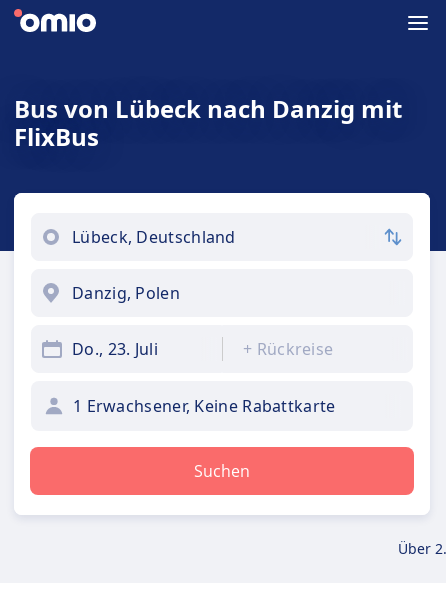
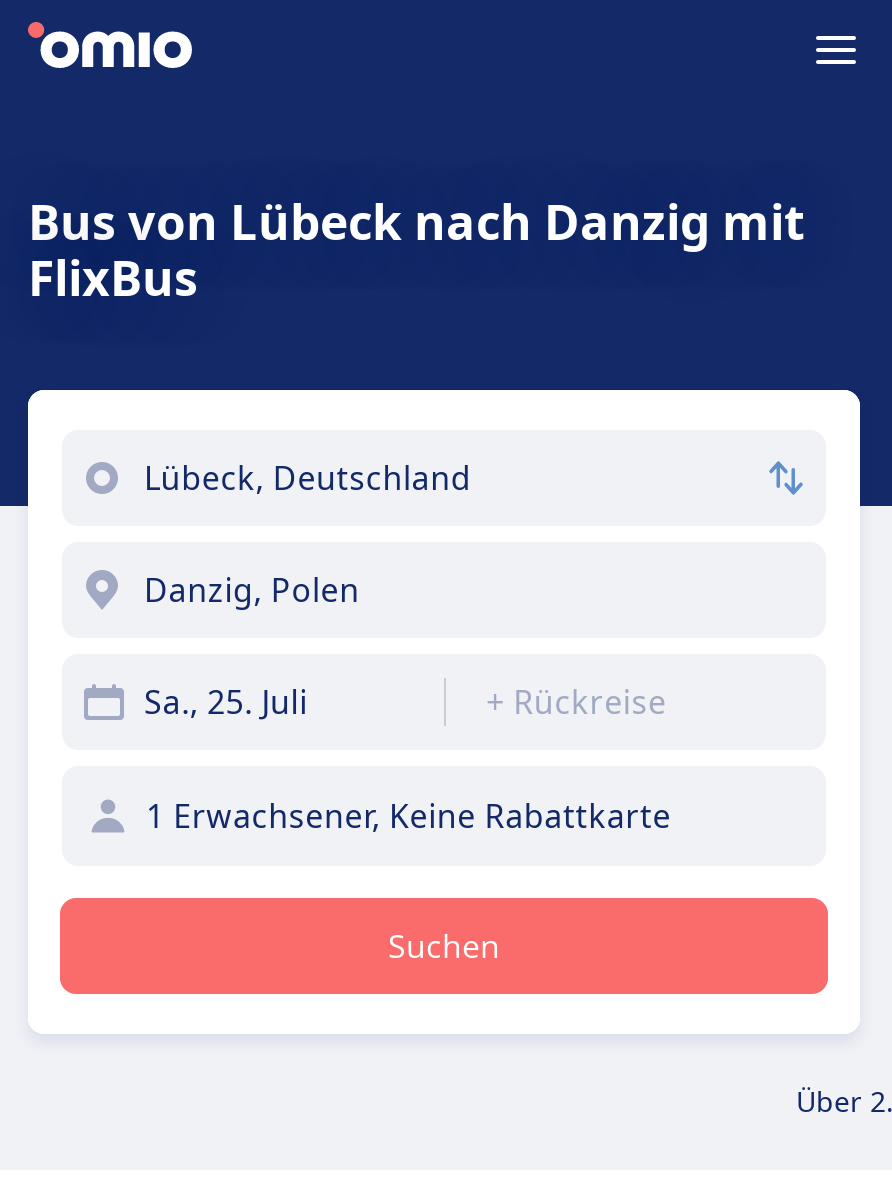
[72,338,158,360] Do., 23. Juli -> [144,680,308,724] Sa., 25. Juli

